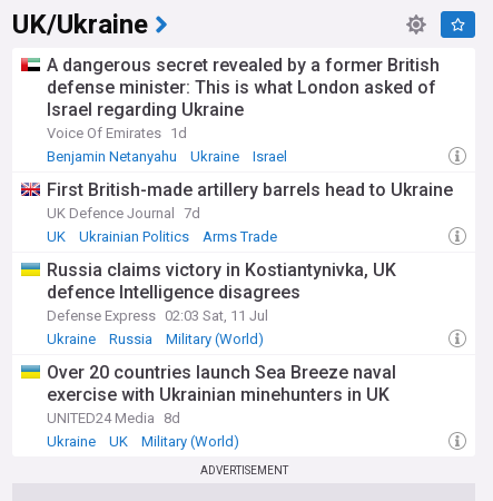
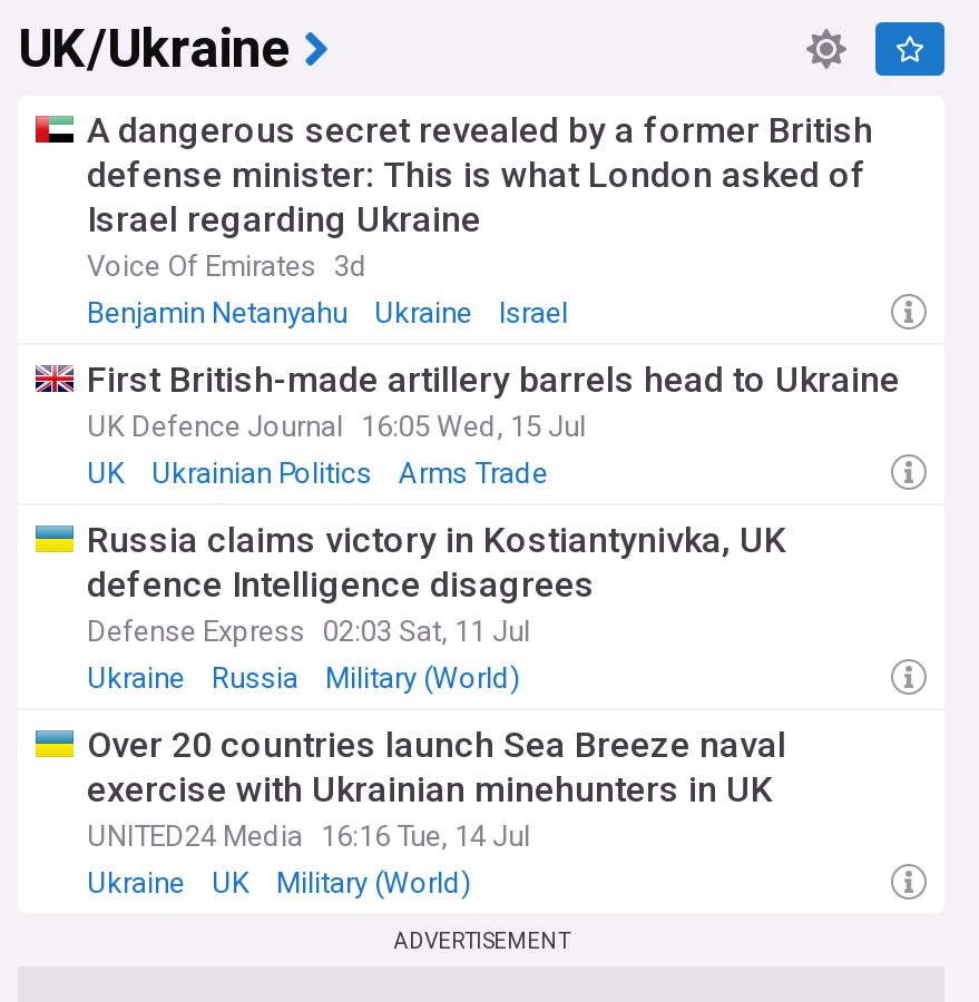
[47,125,187,141] Voice Of Emirates 1d -> [87,249,368,283] Voice Of Emirates 3d
[47,205,200,222] UK Defence Journal 7d -> [87,410,586,443] UK Defence Journal 16:05 Wed, 15 Jul
[47,410,180,426] UNITED24 Media 8d -> [87,819,530,853] UNITED24 Media 16:16 Tue, 14 Jul

